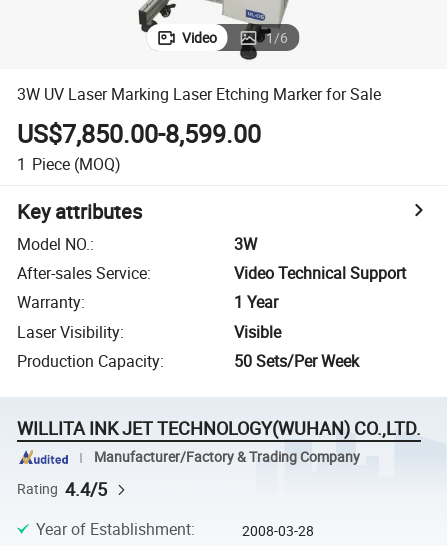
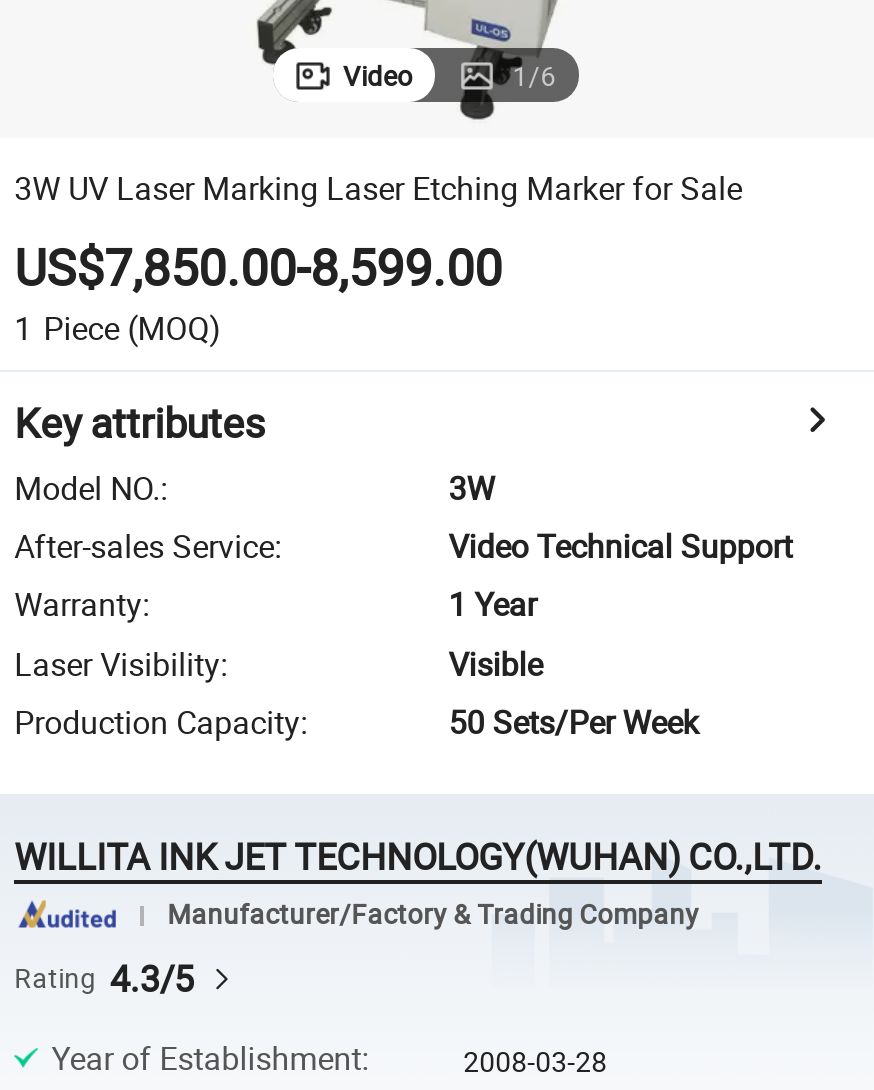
[17,477,107,501] Rating 4.4/5 -> [14,954,194,1002] Rating 4.3/5

